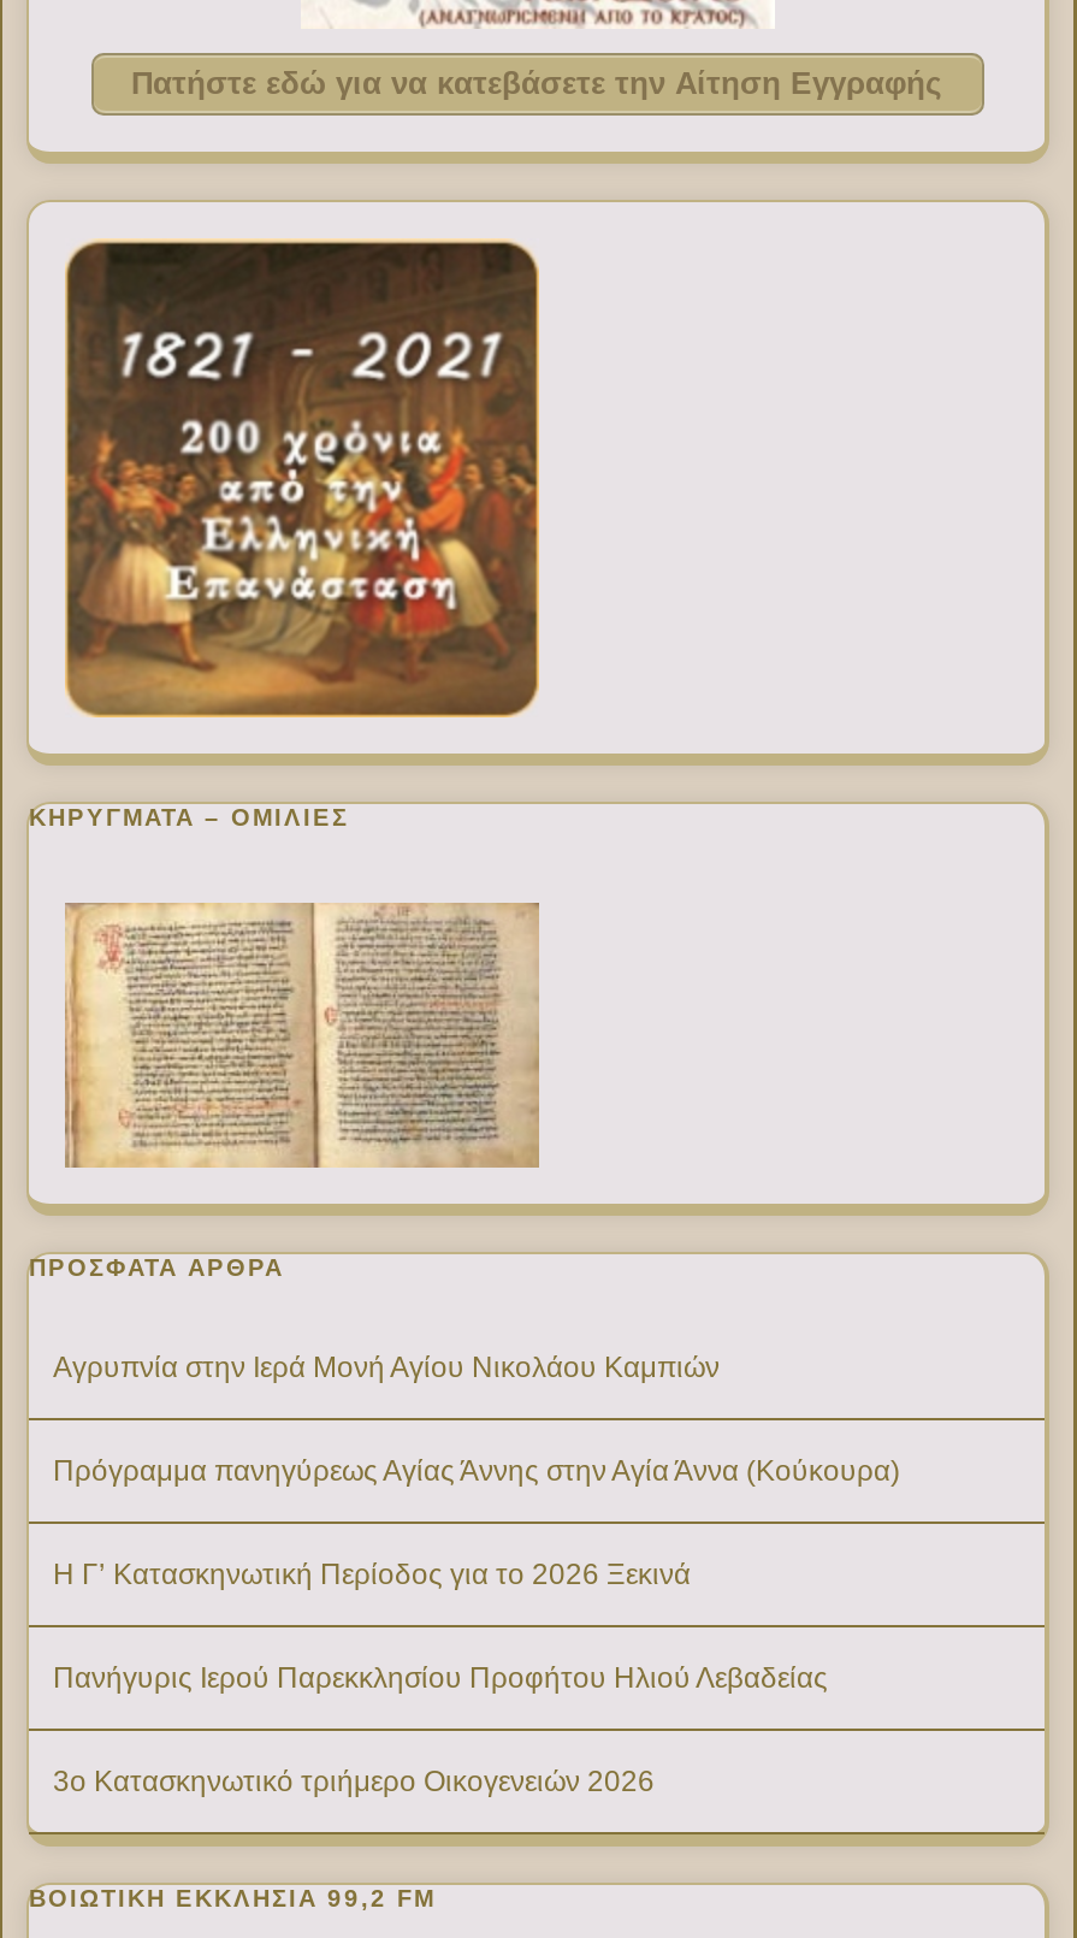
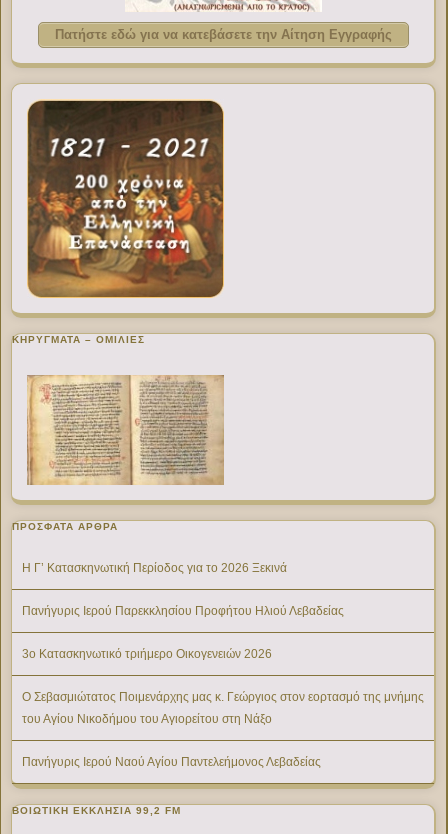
[53,1350,900,1487] Αγρυπνία στην Ιερά Μονή Αγίου Νικολάου Καμπιών | Πρόγραμμα πανηγύρεως Αγίας Άννης στην Αγία Άννα (Κούκουρα) -> none
moved [53,1557,828,1694] -> [22,561,344,618]: Η Γ’ Κατασκηνωτική Περίοδος για το 2026 Ξεκινά | Πανήγυρις Ιερού Παρεκκλησίου Προφήτου Ηλιού Λεβαδείας
none -> [22,690,424,769] Ο Σεβασμιώτατος Ποιμενάρχης μας κ. Γεώργιος στον εορτασμό της μνήμης | του Αγίου Νικοδήμου του Αγιορείτου στη Νάξο | Πανήγυρις Ιερού Ναού Αγίου Παντελεήμονος Λεβαδείας

